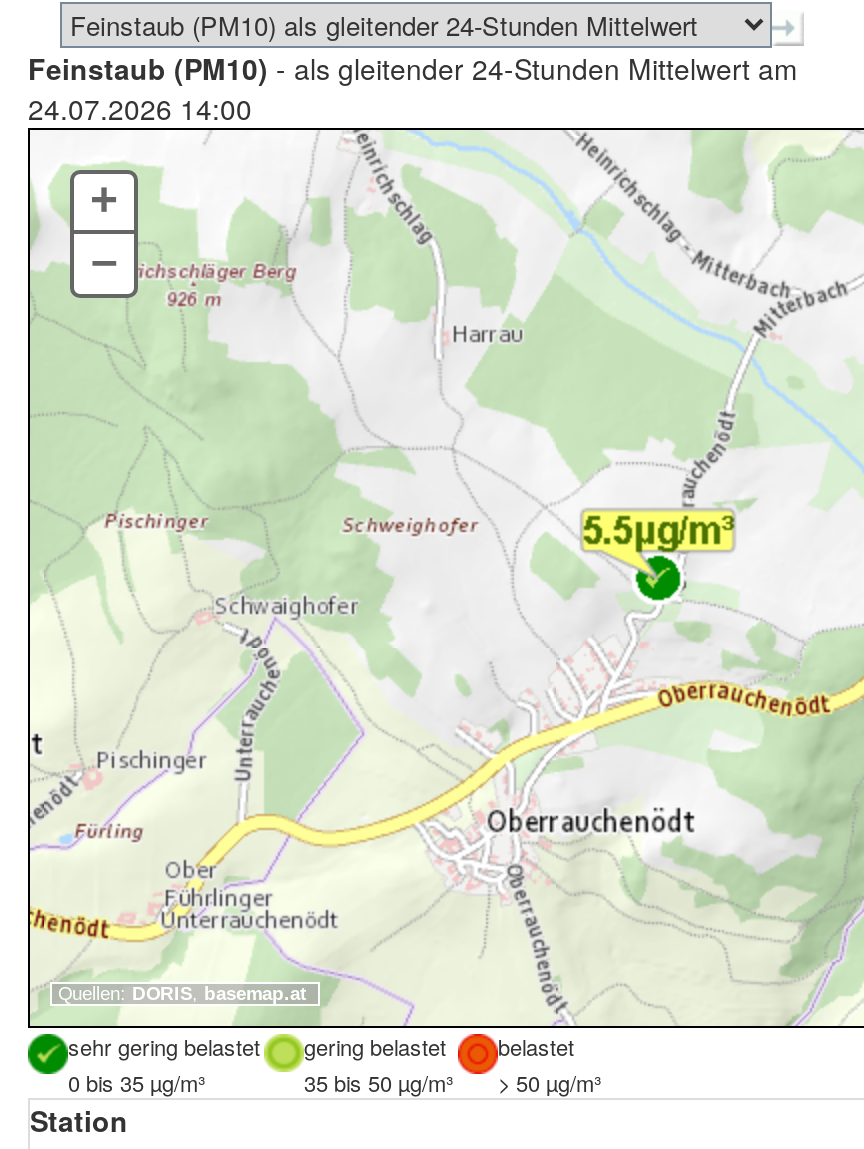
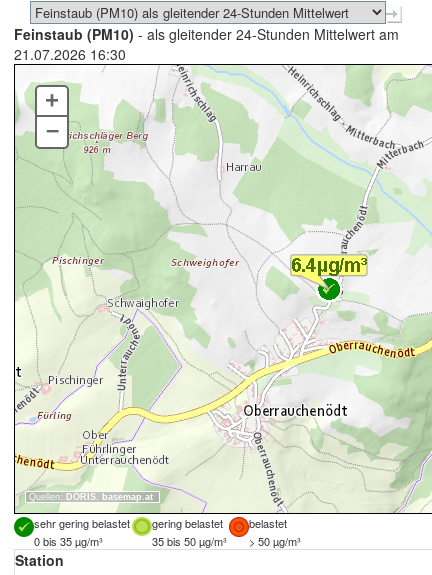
[28,88,252,128] 24.07.2026 14:00 -> [14,44,126,64] 21.07.2026 16:30

